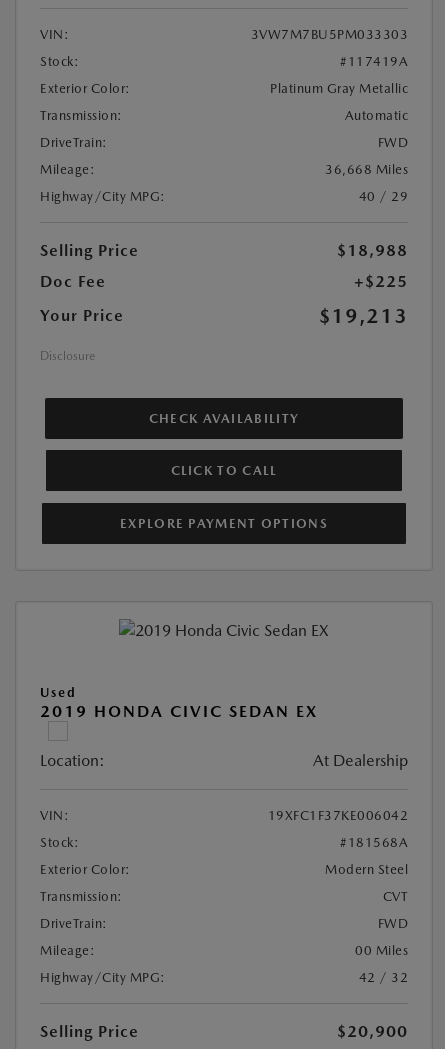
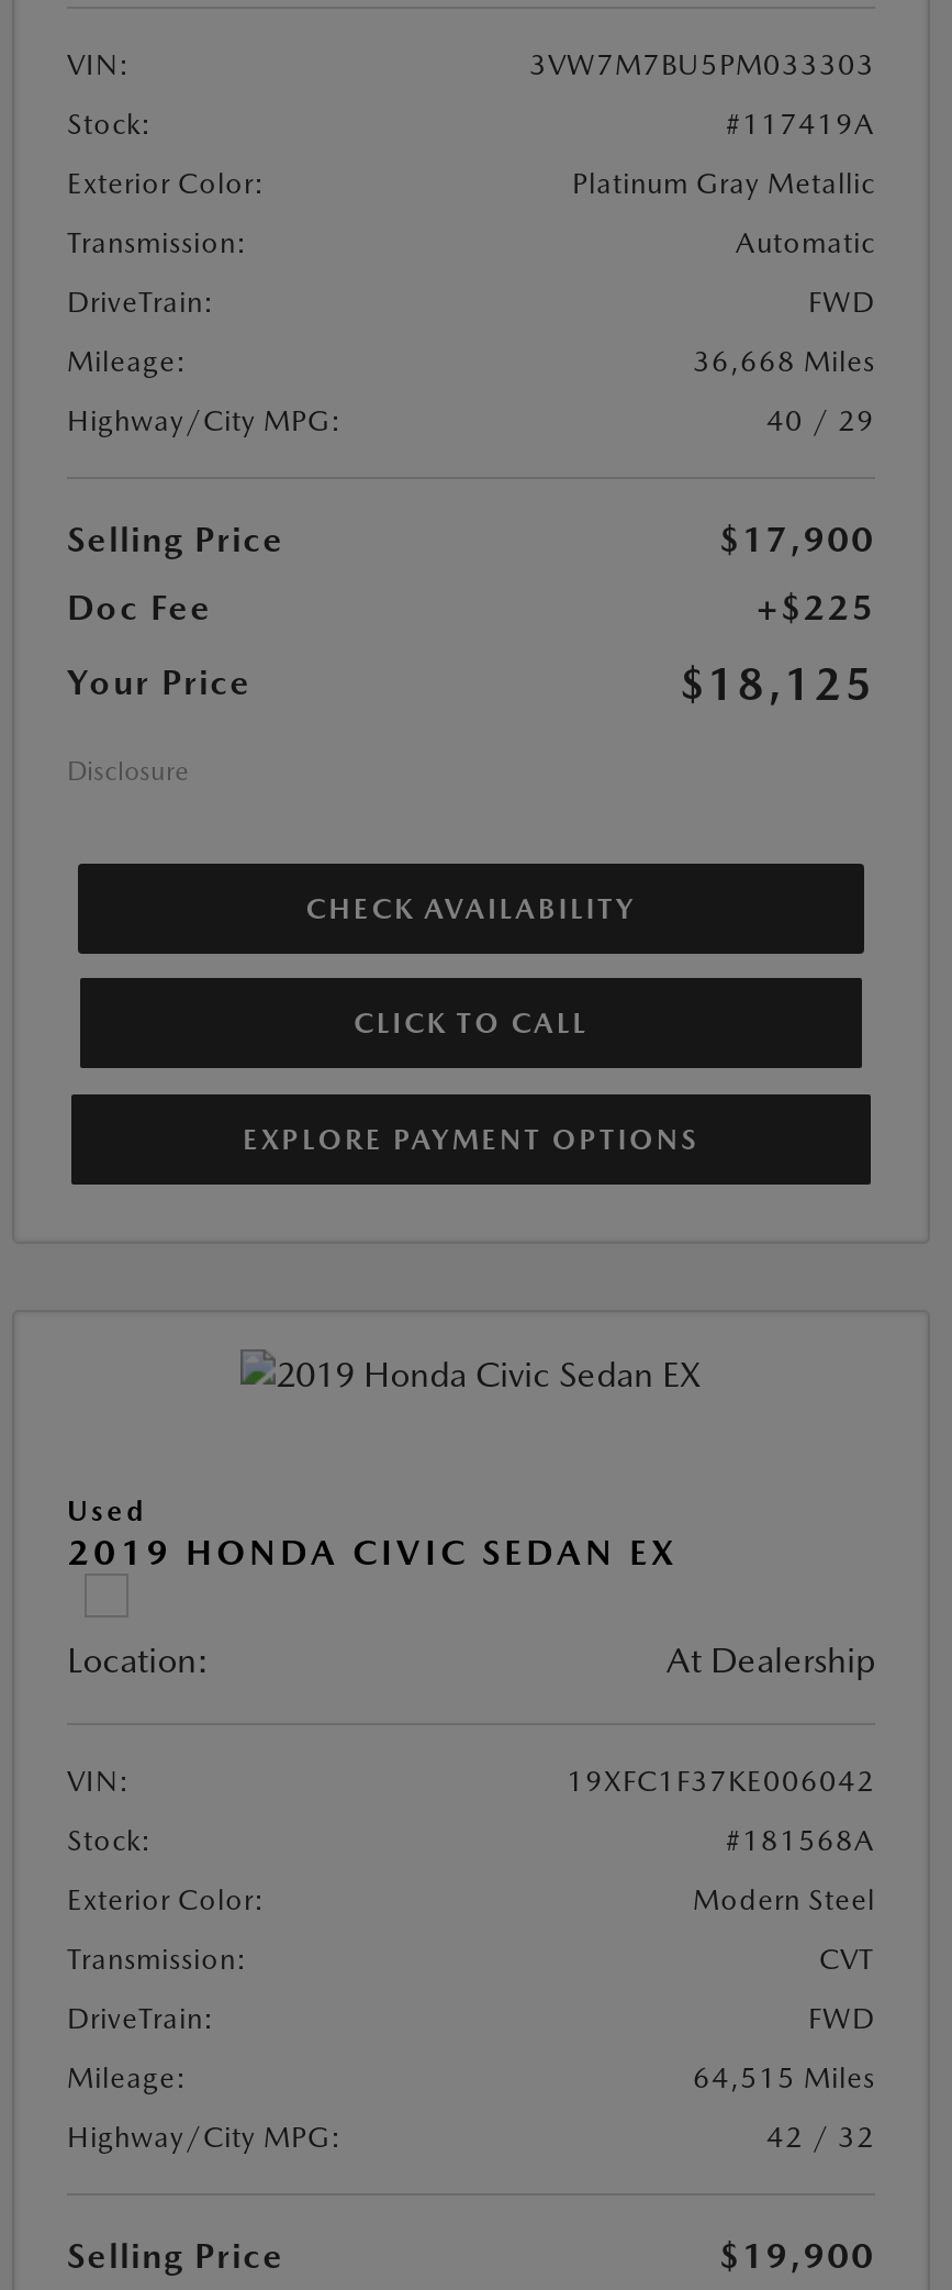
[337,241,408,260] $18,988 -> [719,519,875,561] $17,900
[319,304,408,328] $19,213 -> [680,658,875,710] $18,125
[355,943,408,958] 00 Miles -> [693,2062,875,2095] 64,515 Miles
[337,1022,408,1041] $20,900 -> [719,2236,875,2278] $19,900

